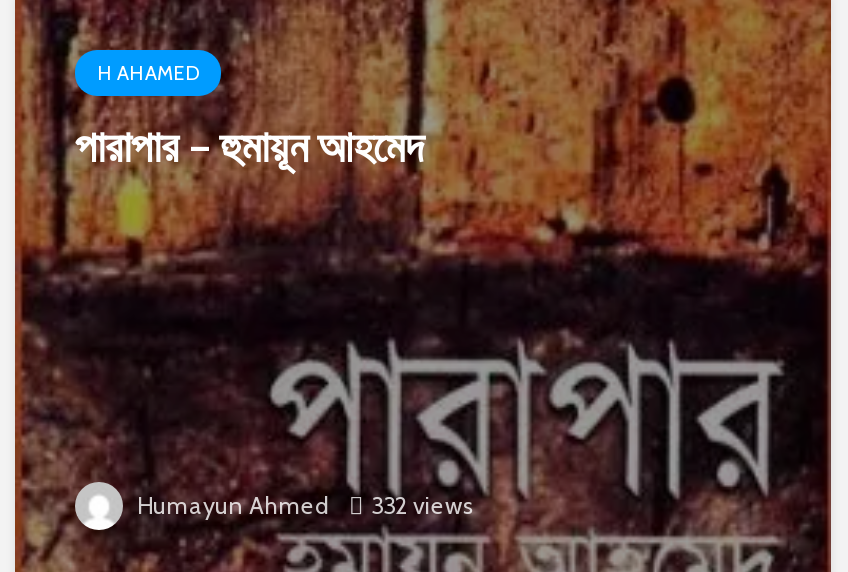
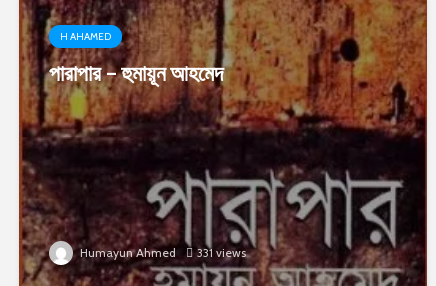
[131,490,473,520] Humayun Ahmed 332 views -> [77,245,246,260] Humayun Ahmed 331 views

